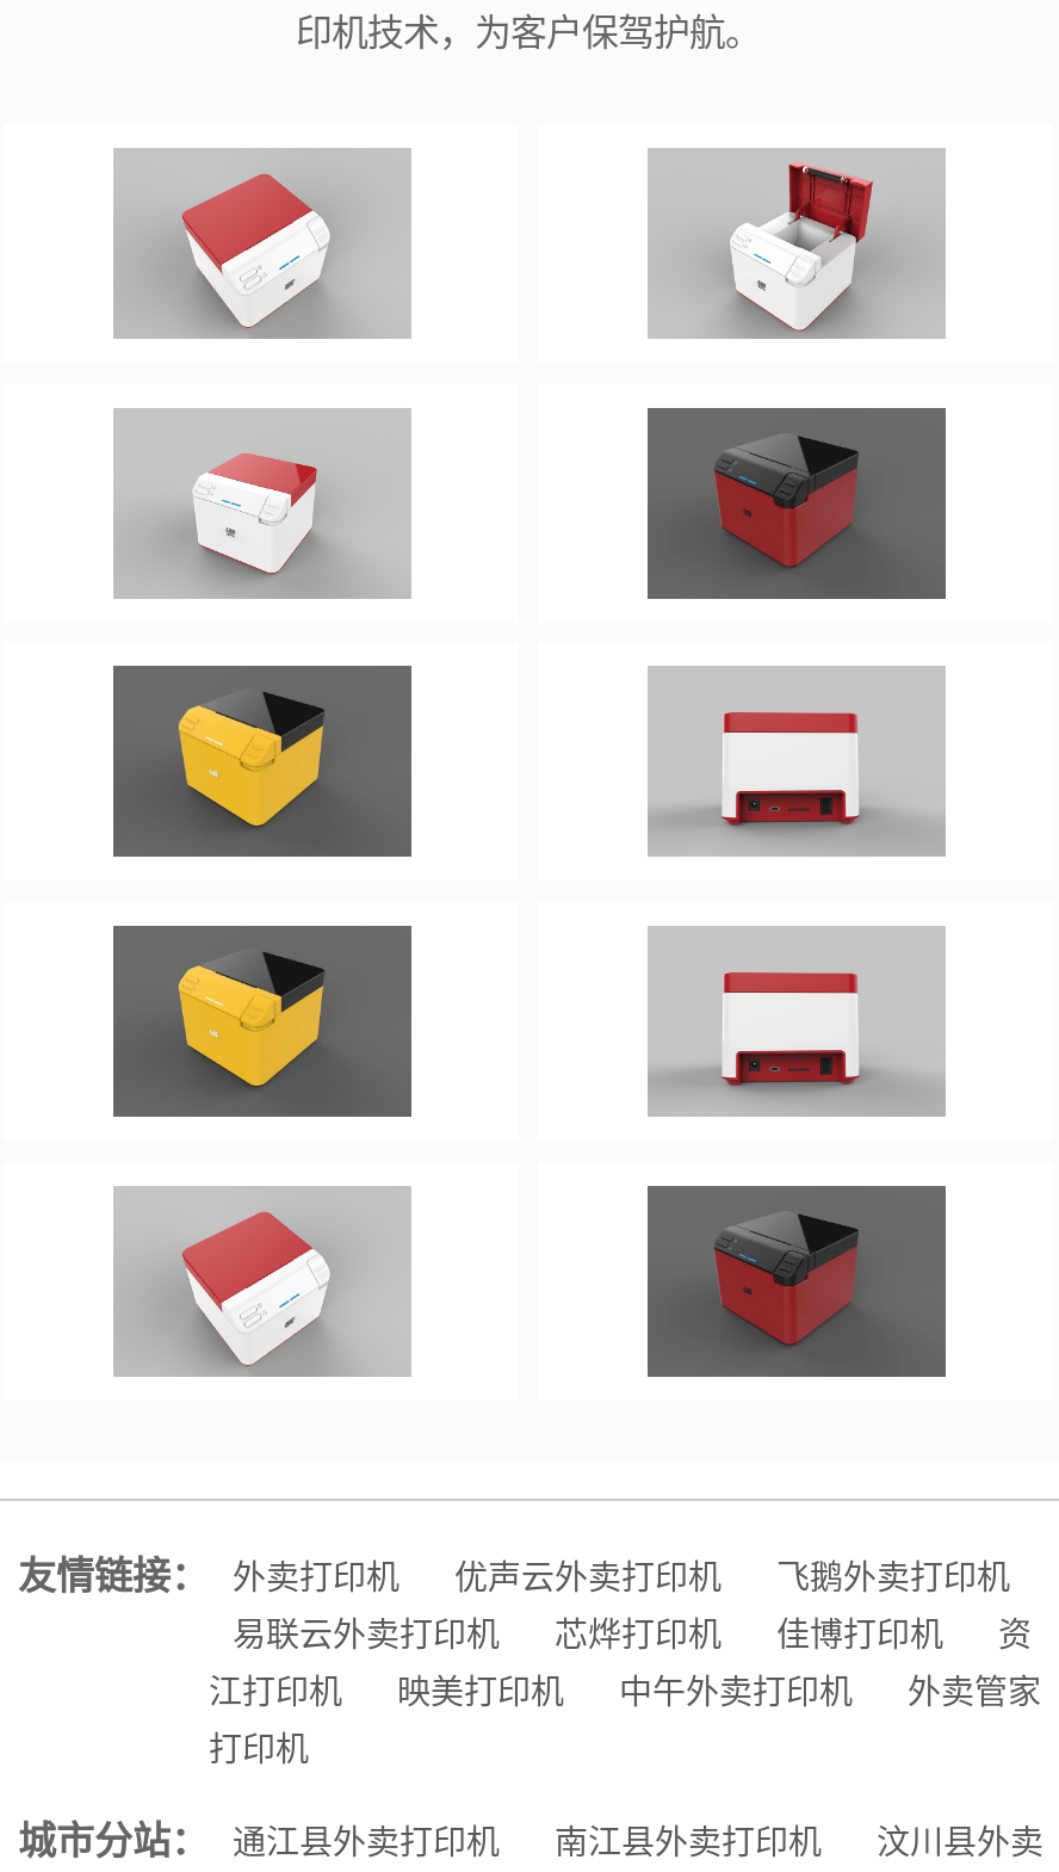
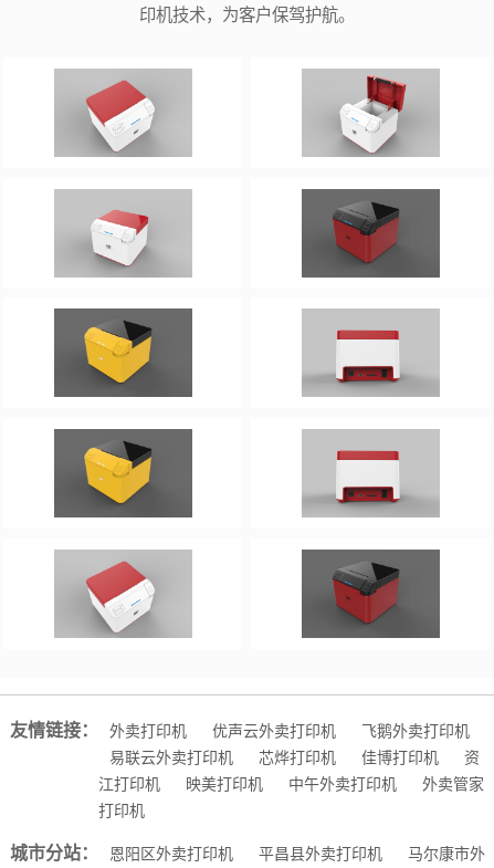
[233,1823,1043,1861] 通江县外卖打印机 | 南江县外卖打印机 | 汶川县外卖 -> [109,845,485,862] 恩阳区外卖打印机 | 平昌县外卖打印机 | 马尔康市外

